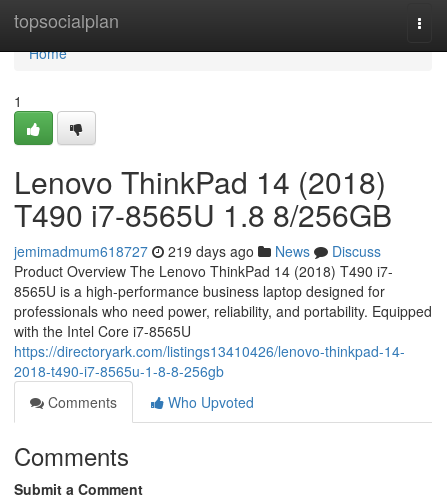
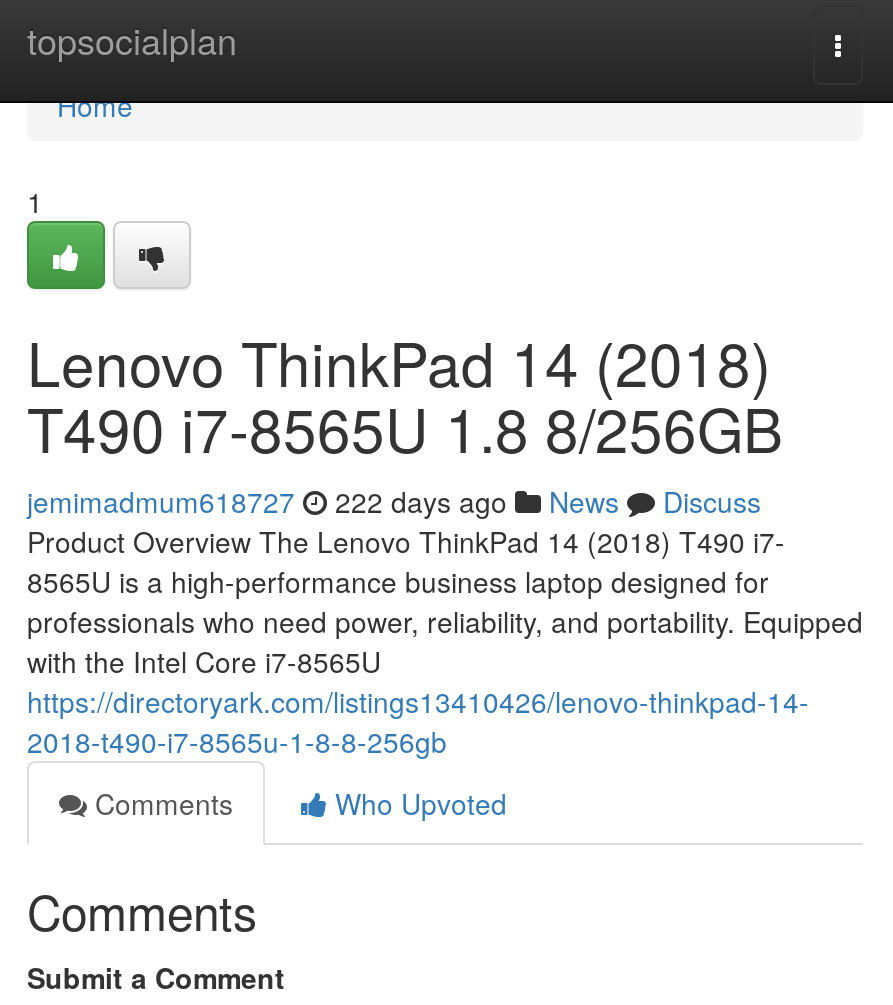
[14,241,381,261] jemimadmum618727 219 days ago News Discuss -> [27,481,761,521] jemimadmum618727 222 days ago News Discuss

